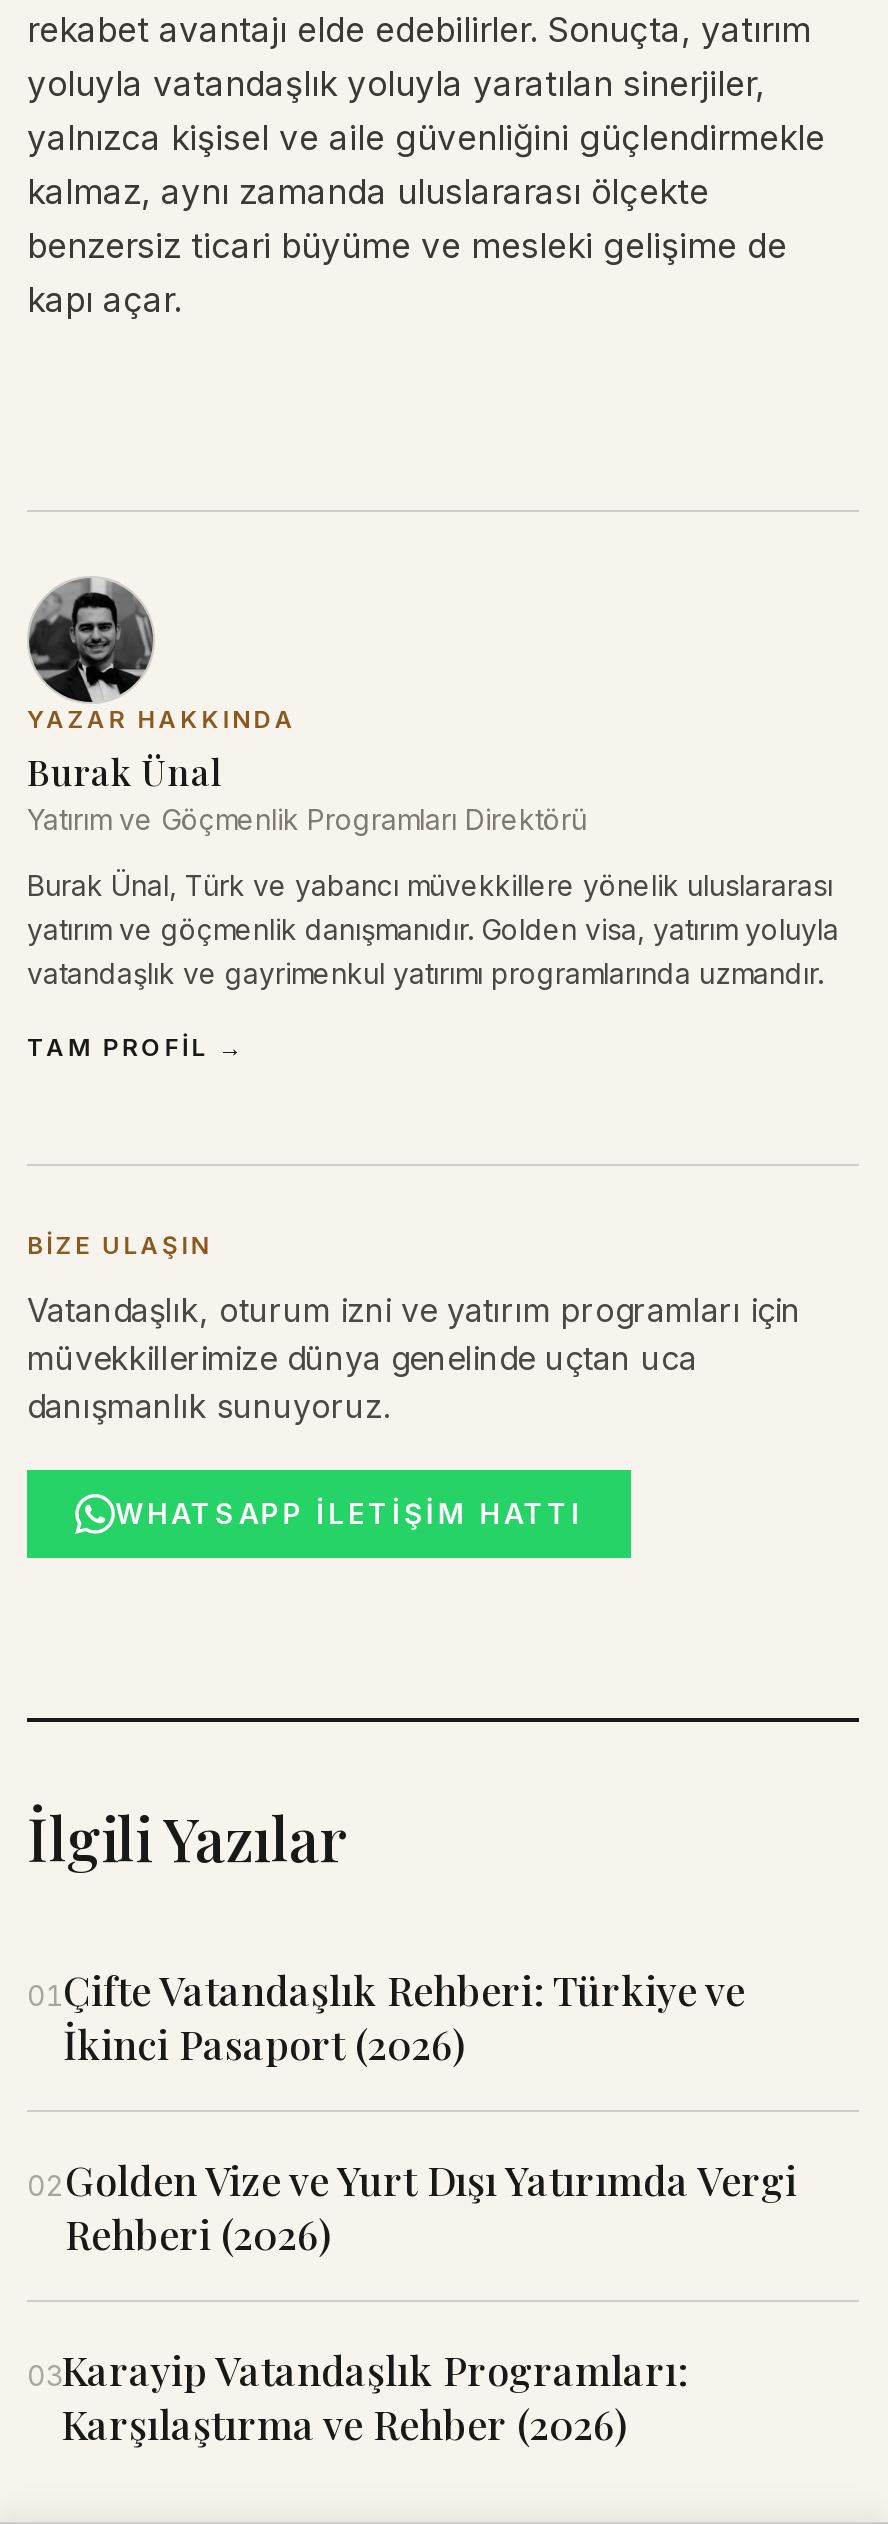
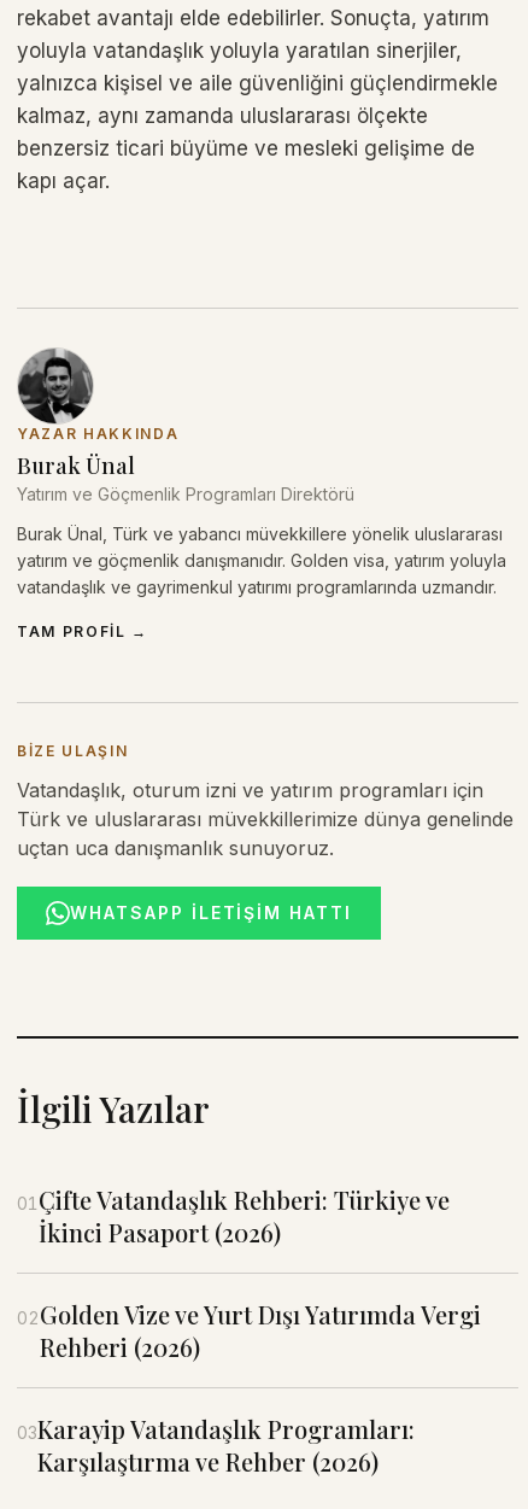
[27,1338,697,1426] müvekkillerimize dünya genelinde uçtan uca | danışmanlık sunuyoruz. -> [17,807,514,860] Türk ve uluslararası müvekkillerimize dünya genelinde | uçtan uca danışmanlık sunuyoruz.

